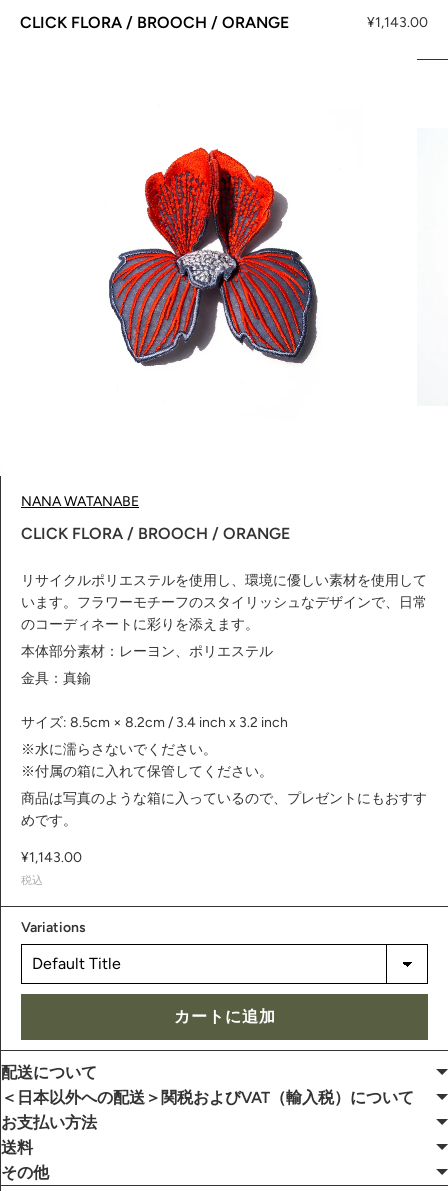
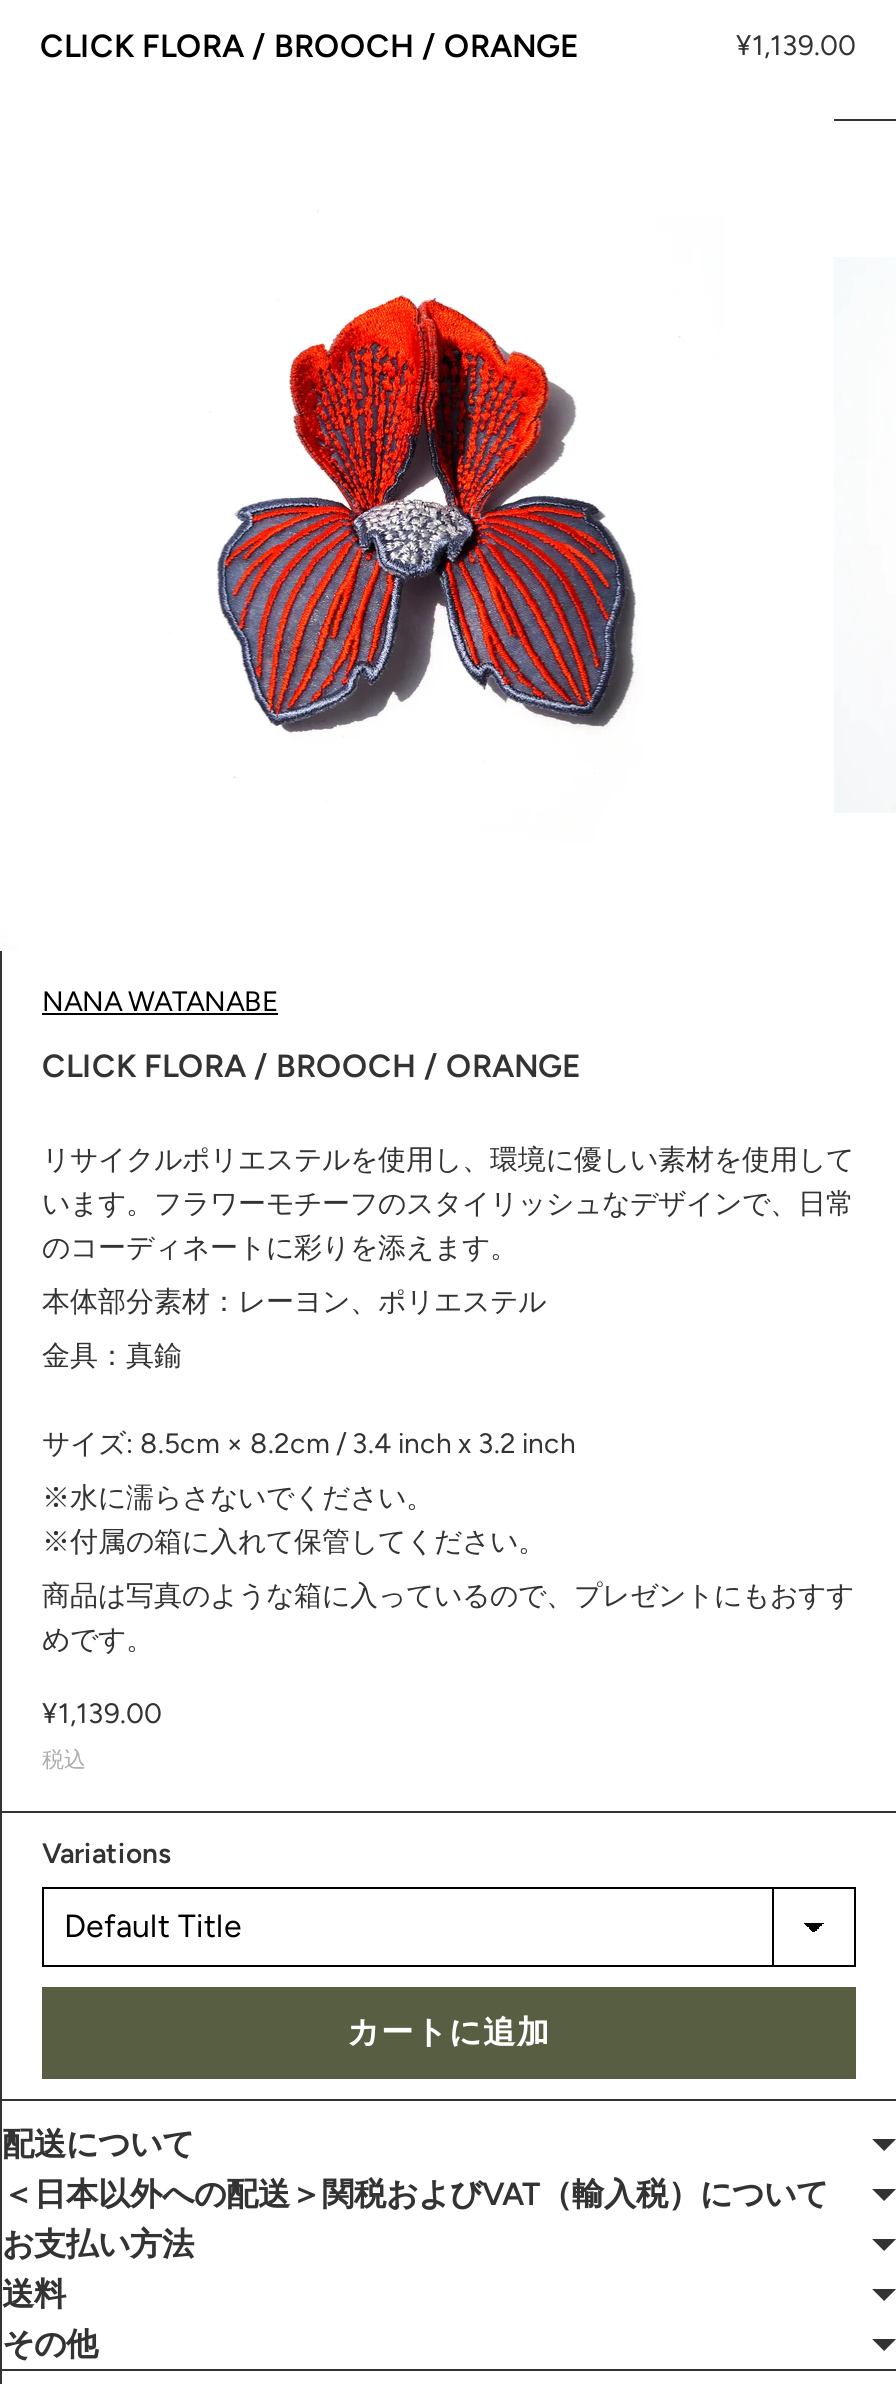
[367,14,428,31] ¥1,143.00 -> [736,28,856,62] ¥1,139.00
[21,849,82,866] ¥1,143.00 -> [42,1697,162,1731] ¥1,139.00

